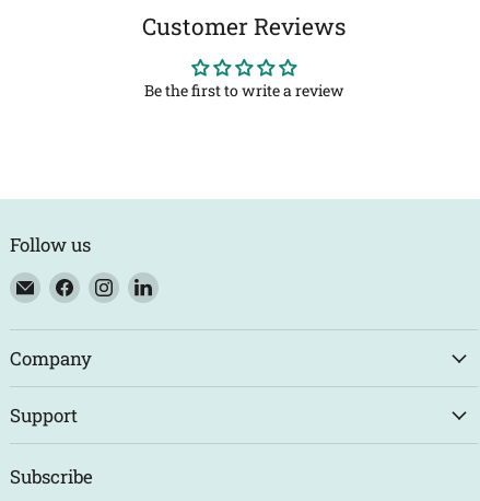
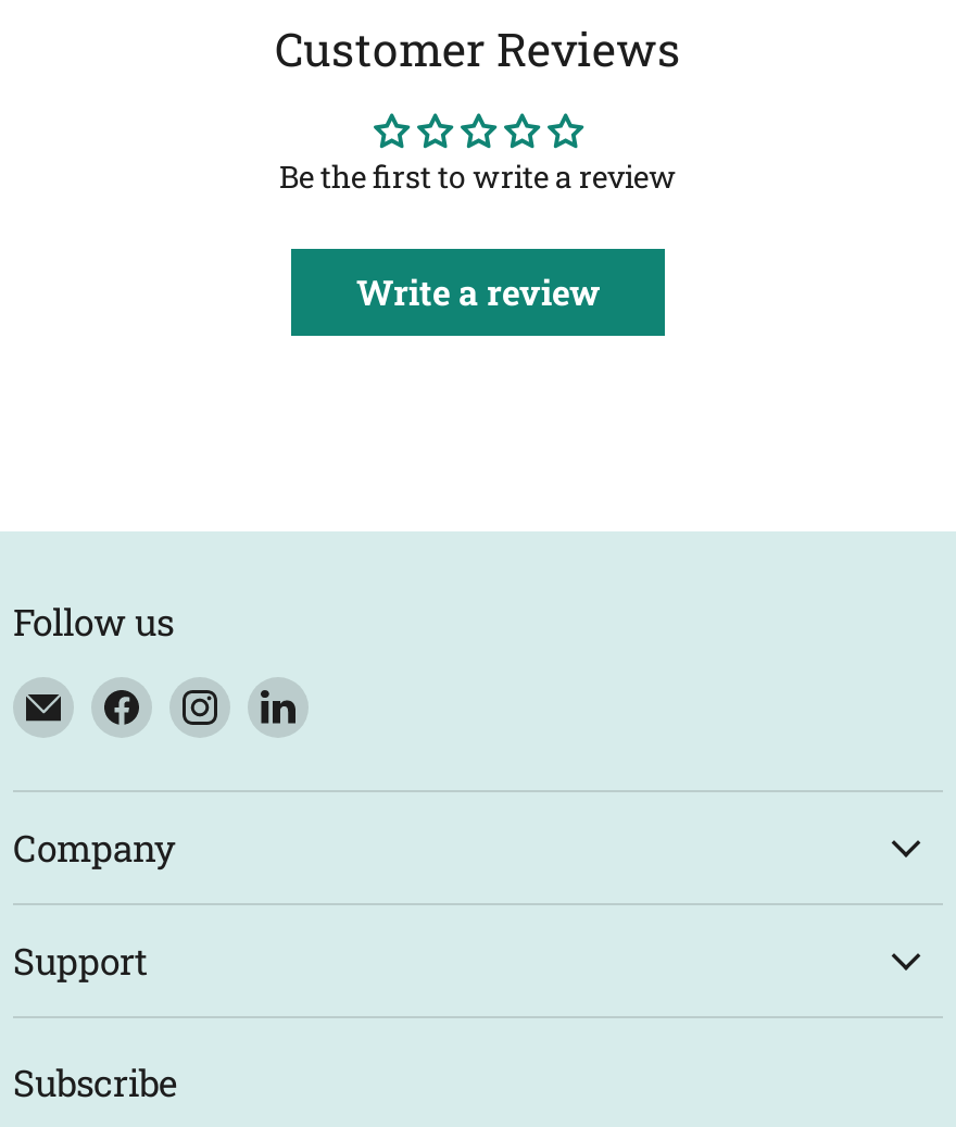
none -> [356,269,600,315] Write a review

